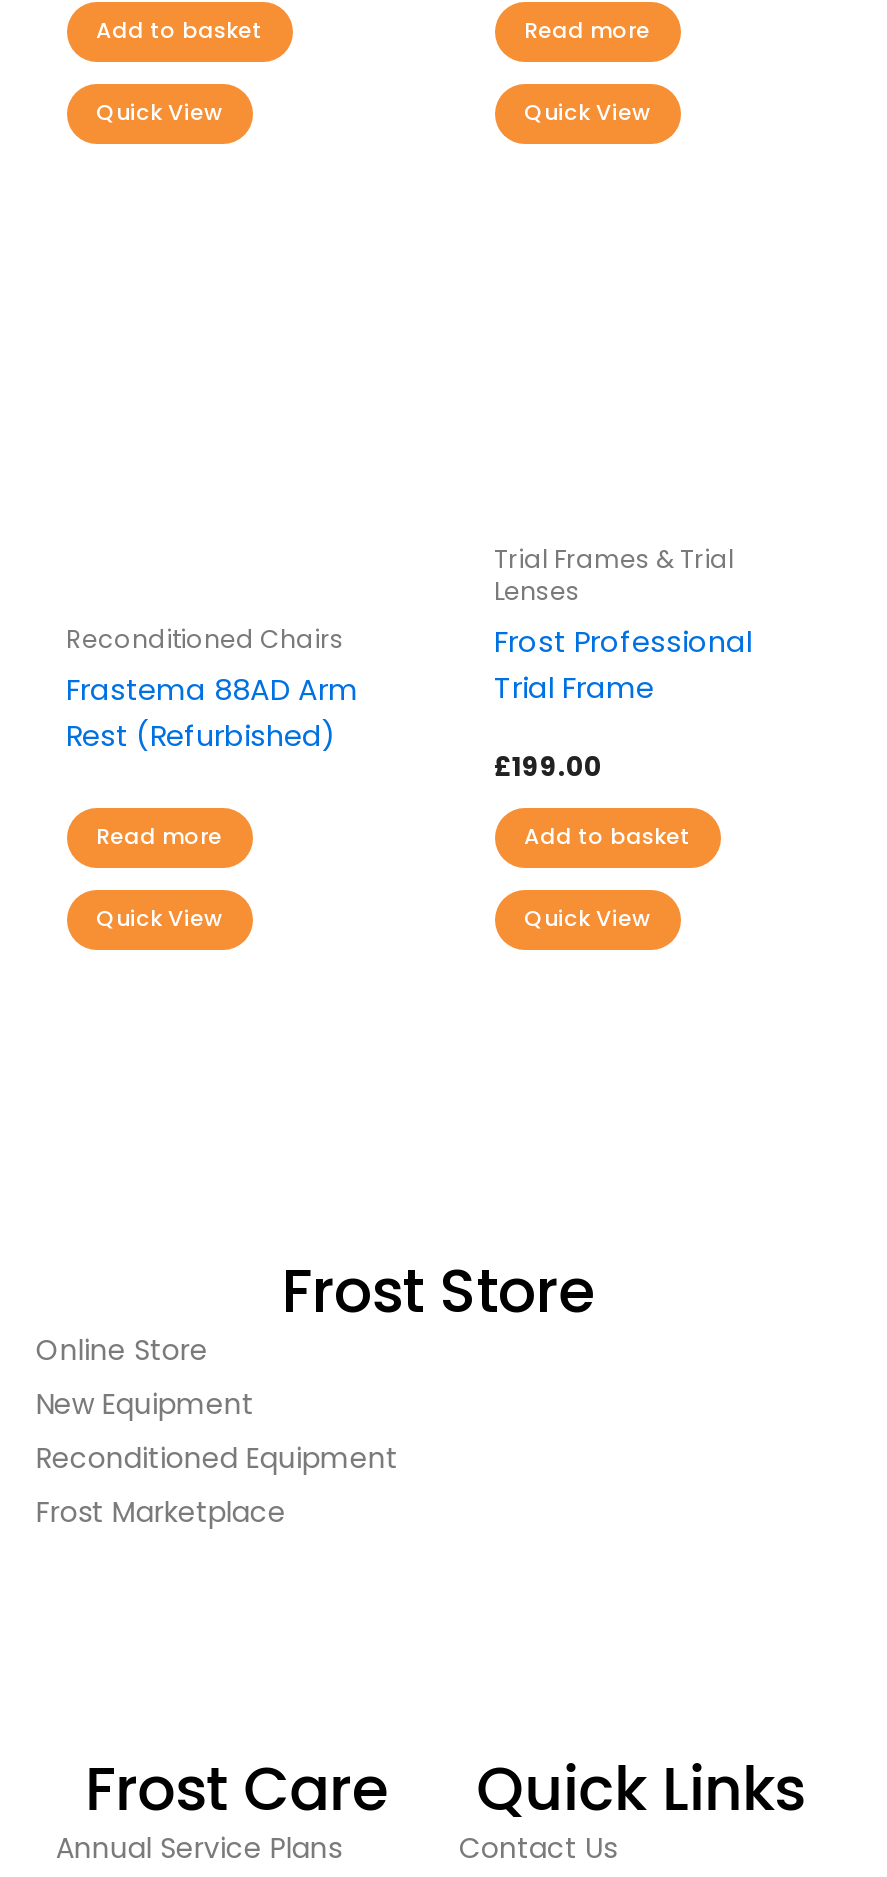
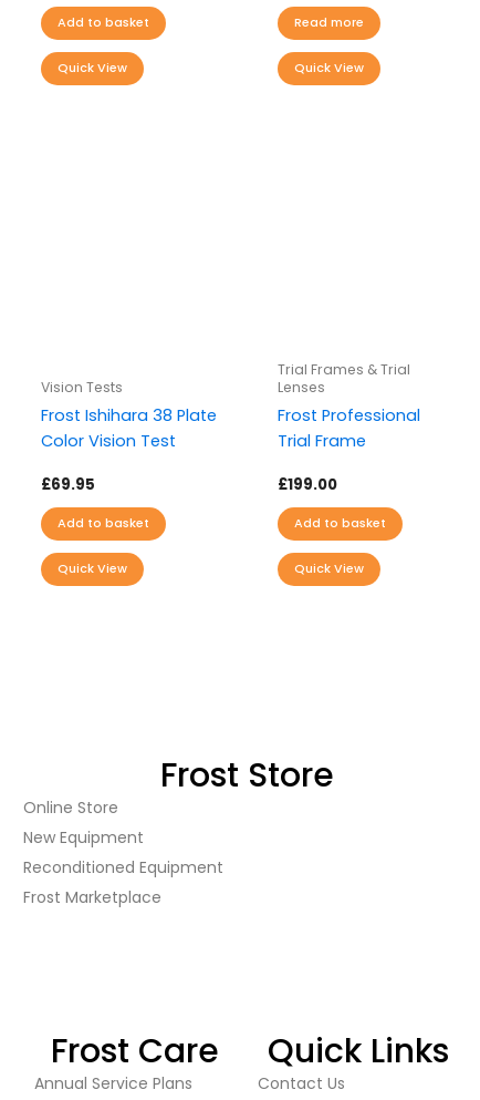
[66,621,358,851] Reconditioned Chairs | Frastema 88AD Arm | Rest (Refurbished) | Read more -> [40,378,216,531] Vision Tests | Frost Ishihara 38 Plate | Color Vision Test | £69.95 | Add to basket

